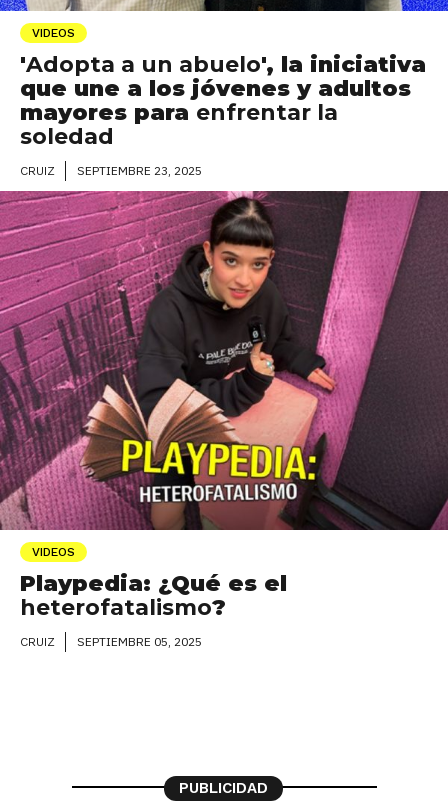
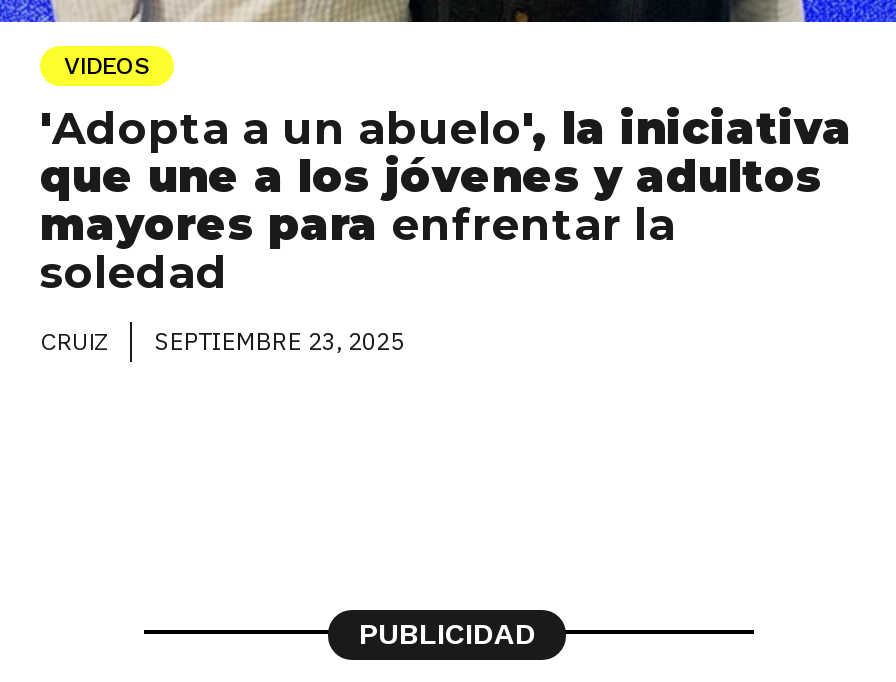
[3,190,445,649] [image] | VIDEOS | Playpedia: ¿Qué es el | heterofatalismo? | CRUIZ | SEPTIEMBRE 05, 2025 -> none

